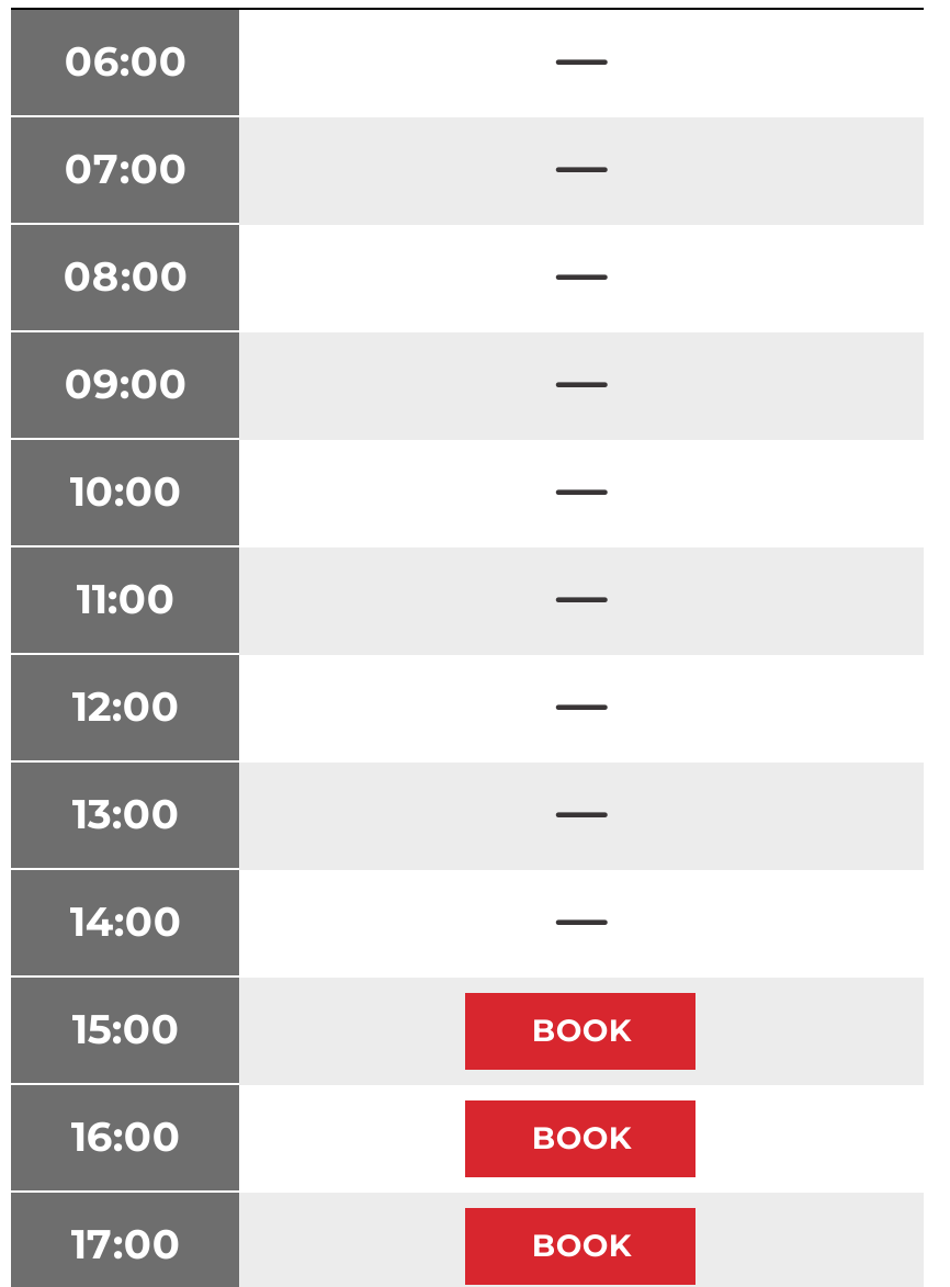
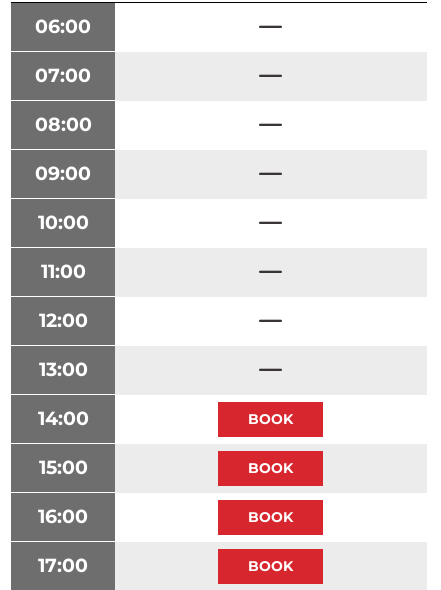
none -> [217,401,324,438] [image]

